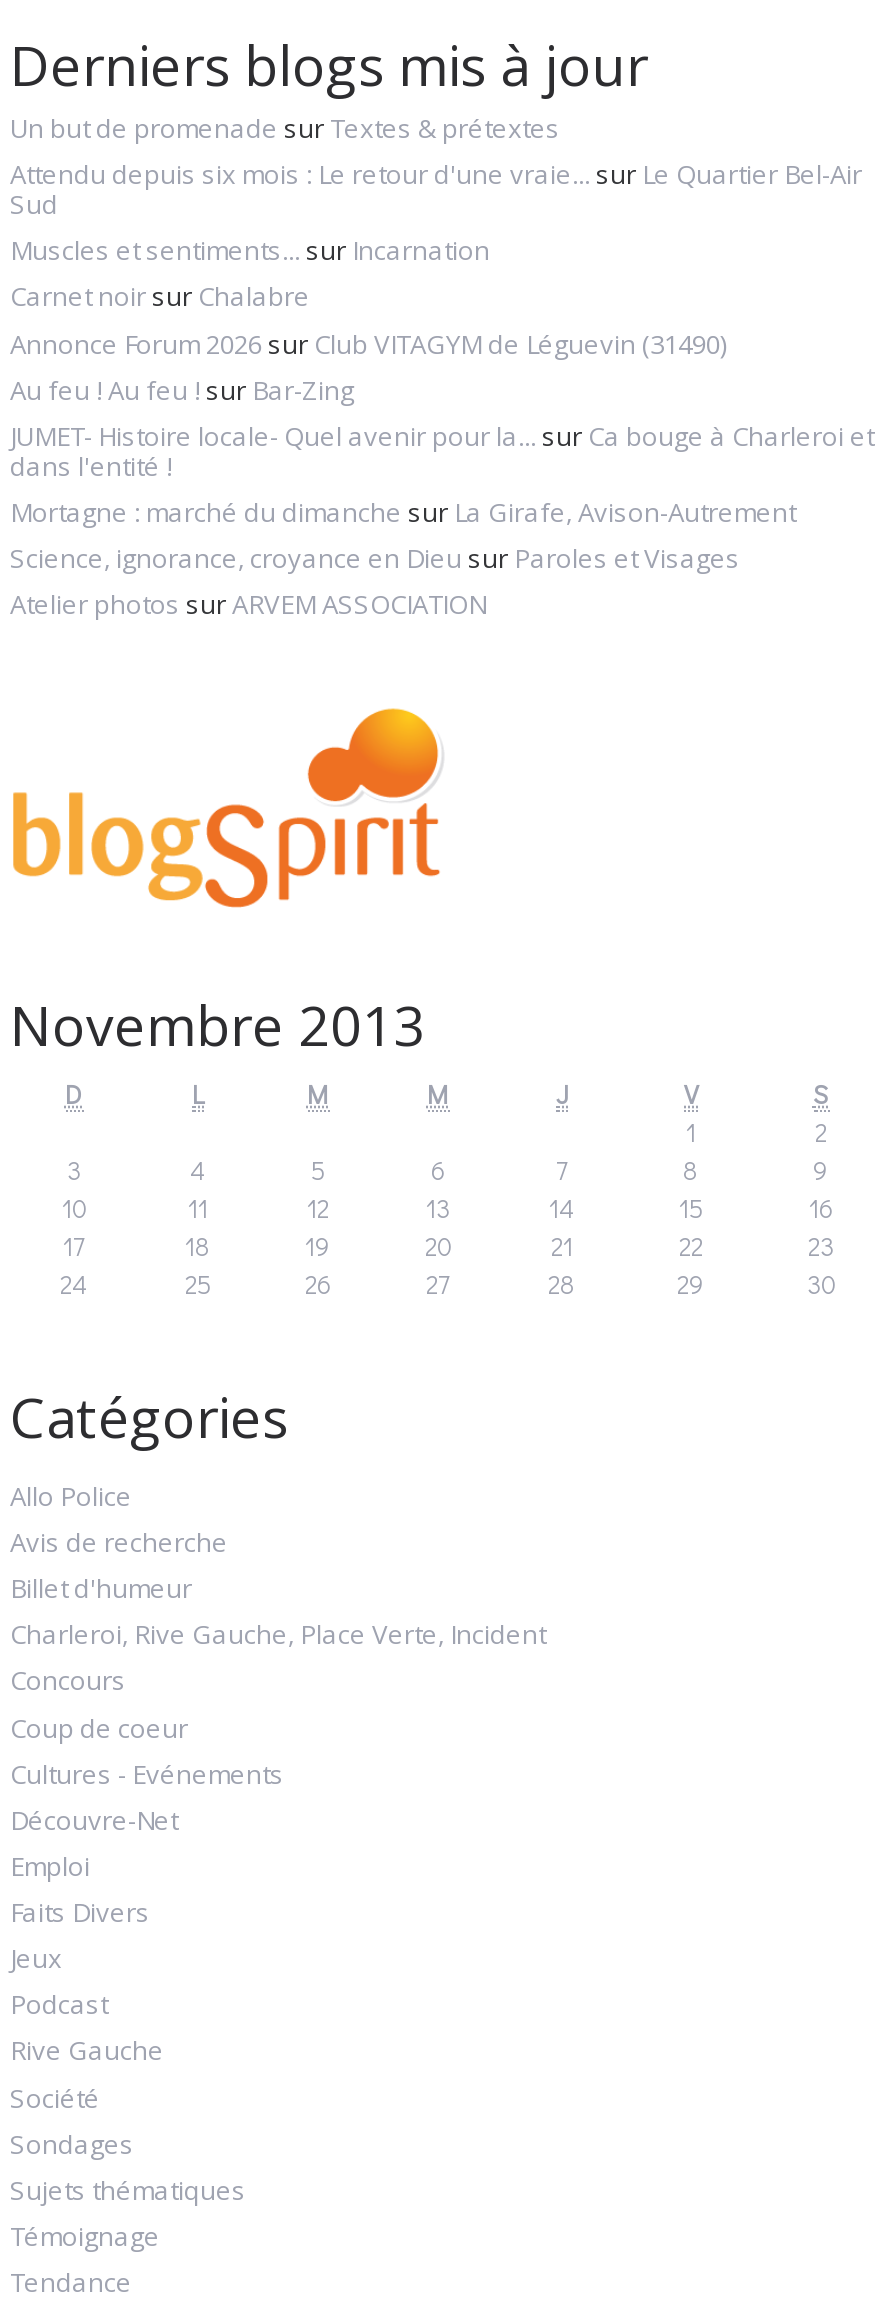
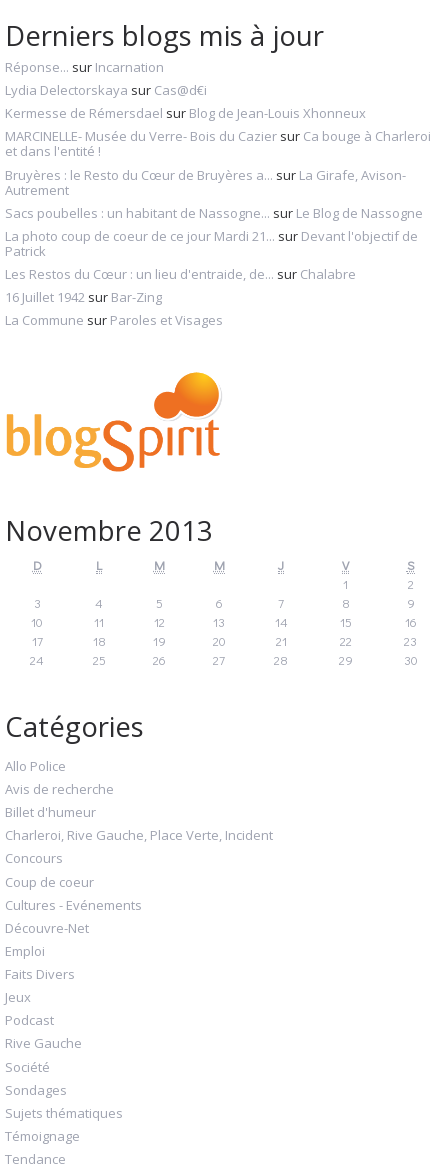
[10,110,874,622] Un but de promenade sur Textes & prétextes | Attendu depuis six mois : Le retour d'une vraie... sur Le Quartier Bel-Air | Sud | Muscles et sentiments... sur Incarnation | Carnet noir sur Chalabre | Annonce Forum 2026 sur Club VITAGYM de Léguevin (31490) | Au feu ! Au feu ! sur Bar-Zing | JUMET- Histoire locale- Quel avenir pour la... sur Ca bouge à Charleroi et | dans l'entité ! | Mortagne : marché du dimanche sur La Girafe, Avison-Autrement | Science, ignorance, croyance en Dieu sur Paroles et Visages | Atelier photos surARVEM ASSOCIATION -> [5,58,431,329] Réponse... sur Incarnation | Lydia Delectorskaya sur Cas@d€i | Kermesse de Rémersdael sur Blog de Jean-Louis Xhonneux | MARCINELLE- Musée du Verre- Bois du Cazier sur Ca bouge à Charleroi | et dans l'entité ! | Bruyères : le Resto du Cœur de Bruyères a... sur La Girafe, Avison- | Autrement | Sacs poubelles : un habitant de Nassogne... sur Le Blog de Nassogne | La photo coup de coeur de ce jour Mardi 21... sur Devant l'objectif de | Patrick | Les Restos du Cœur : un lieu d'entraide, de... sur Chalabre | 16 Juillet 1942 sur Bar-Zing | La Commune sur Paroles et Visages

